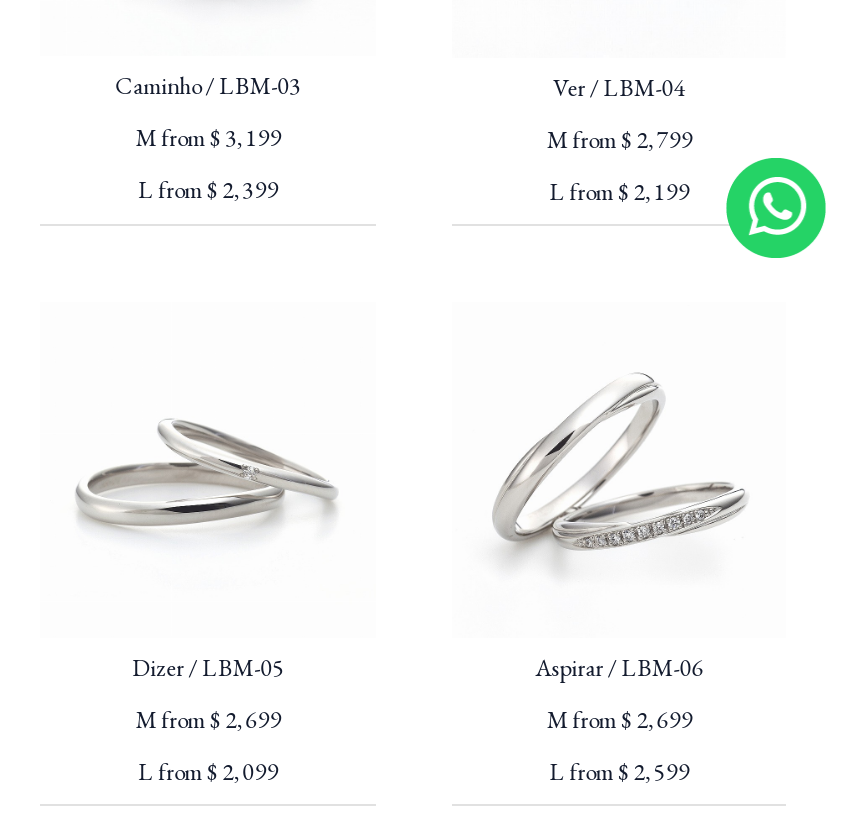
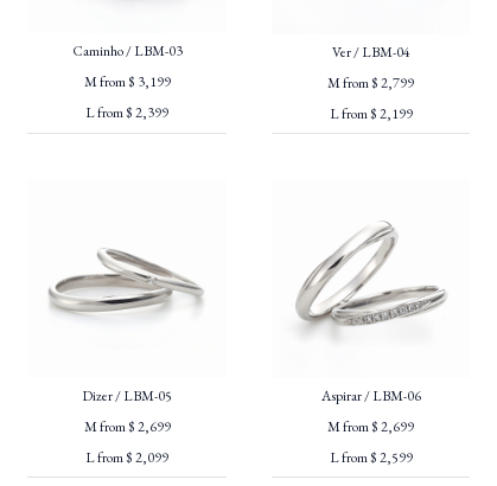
[724,156,828,260] [image] -> none

